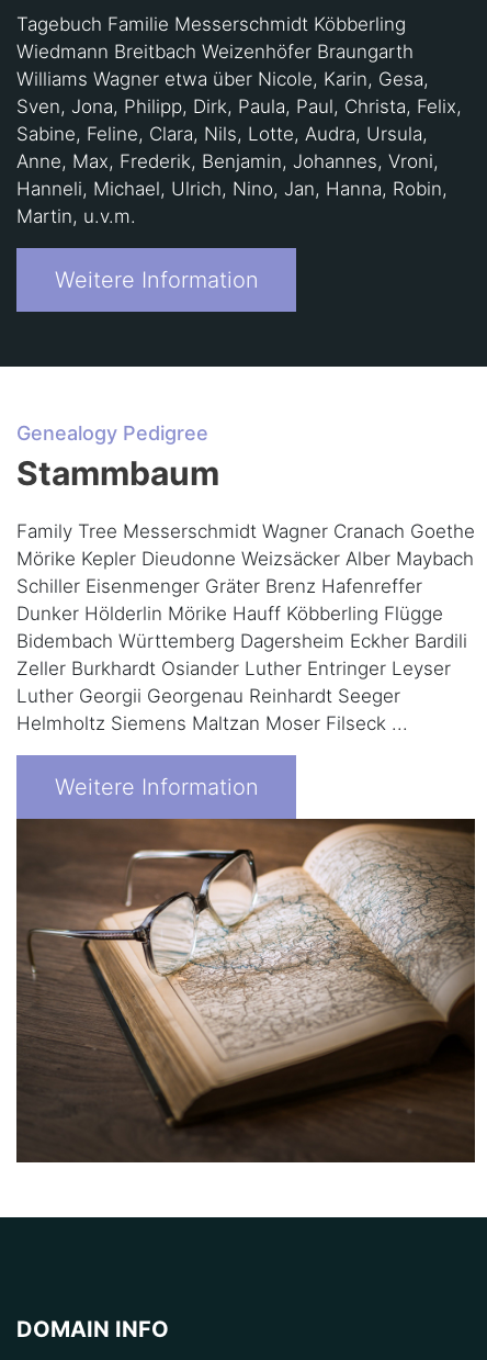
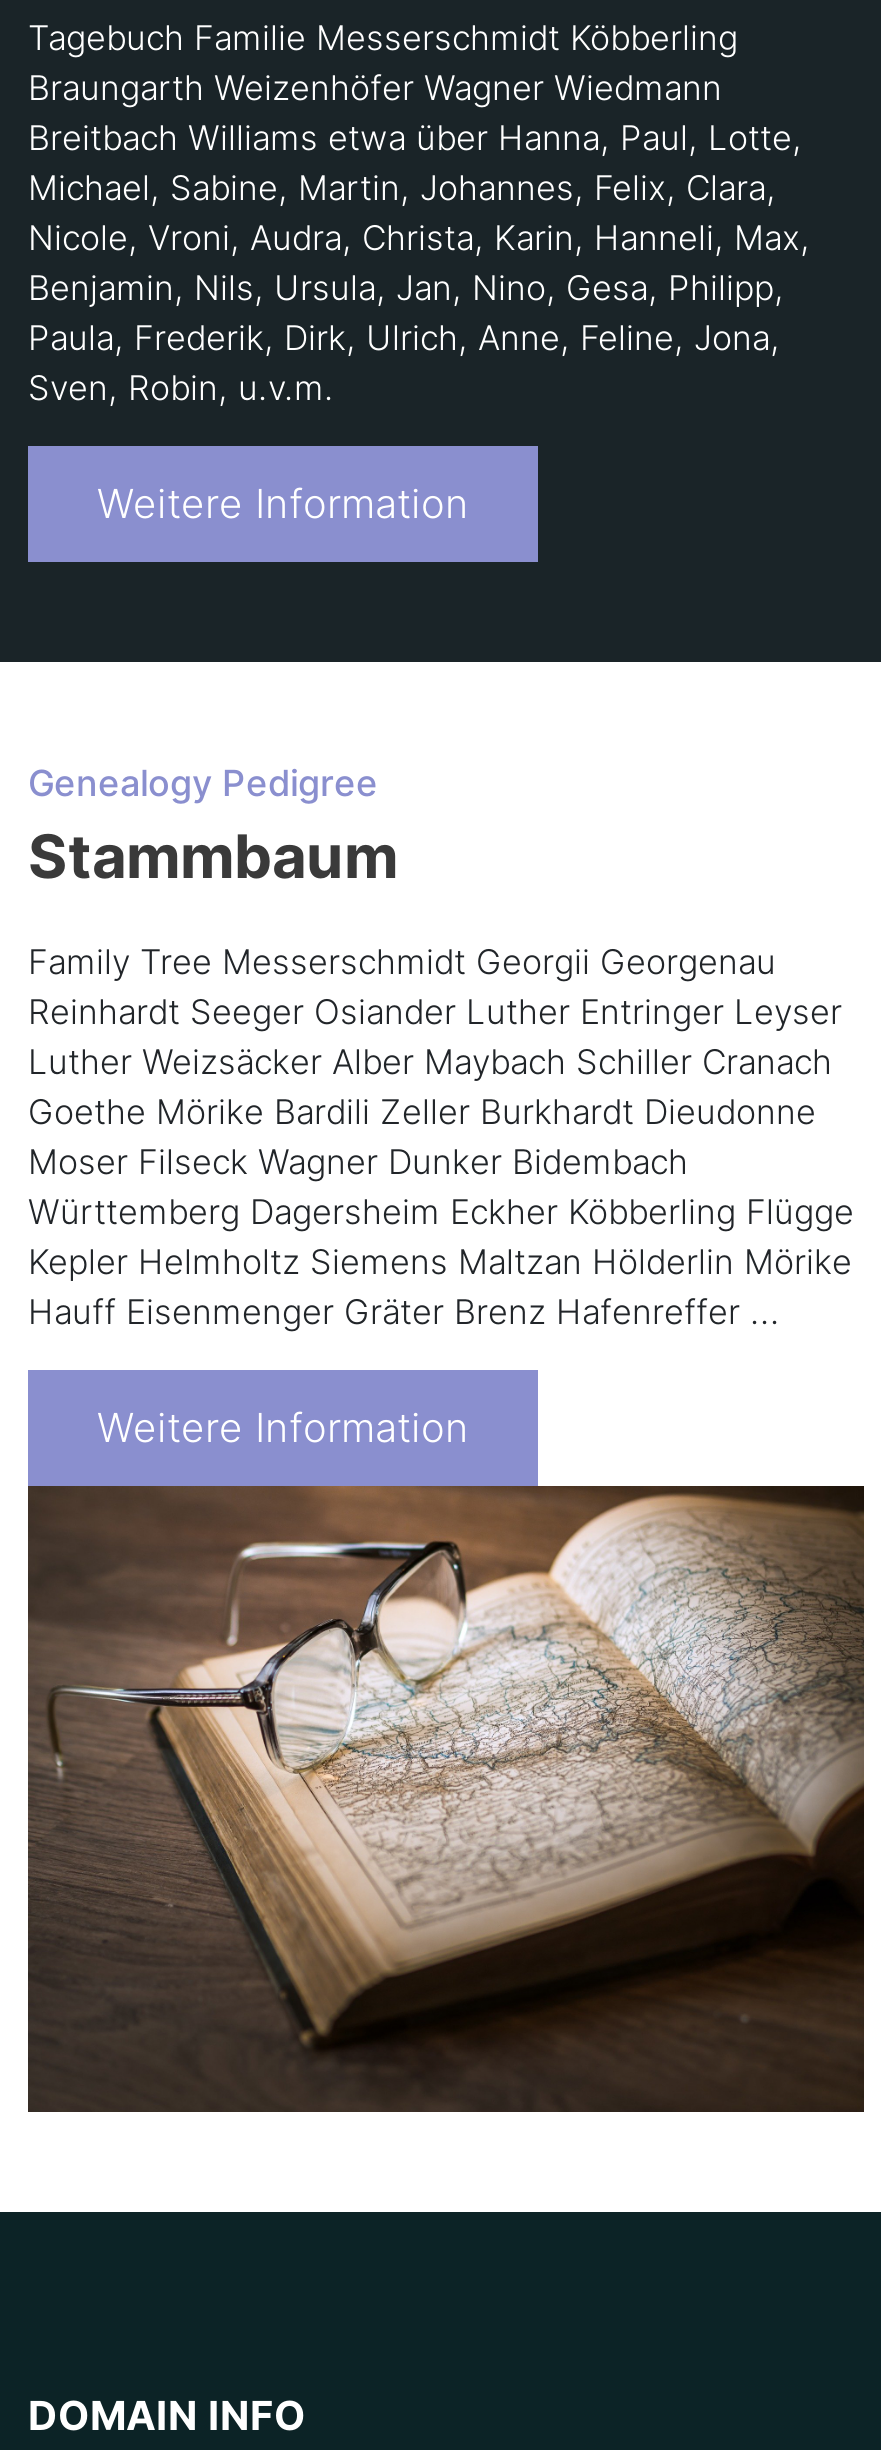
[16,41,462,227] Wiedmann Breitbach Weizenhöfer Braungarth | Williams Wagner etwa über Nicole, Karin, Gesa, | Sven, Jona, Philipp, Dirk, Paula, Paul, Christa, Felix, | Sabine, Feline, Clara, Nils, Lotte, Audra, Ursula, | Anne, Max, Frederik, Benjamin, Johannes, Vroni, | Hanneli, Michael, Ulrich, Nino, Jan, Hanna, Robin, | Martin, u.v.m. -> [28,68,810,408] Braungarth Weizenhöfer Wagner Wiedmann | Breitbach Williams etwa über Hanna, Paul, Lotte, | Michael, Sabine, Martin, Johannes, Felix, Clara, | Nicole, Vroni, Audra, Christa, Karin, Hanneli, Max, | Benjamin, Nils, Ursula, Jan, Nino, Gesa, Philipp, | Paula, Frederik, Dirk, Ulrich, Anne, Feline, Jona, | Sven, Robin, u.v.m.
[16,520,475,734] Family Tree Messerschmidt Wagner Cranach Goethe | Mörike Kepler Dieudonne Weizsäcker Alber Maybach | Schiller Eisenmenger Gräter Brenz Hafenreffer | Dunker Hölderlin Mörike Hauff Köbberling Flügge | Bidembach Württemberg Dagersheim Eckher Bardili | Zeller Burkhardt Osiander Luther Entringer Leyser | Luther Georgii Georgenau Reinhardt Seeger | Helmholtz Siemens Maltzan Moser Filseck ... -> [28,942,854,1332] Family Tree Messerschmidt Georgii Georgenau | Reinhardt Seeger Osiander Luther Entringer Leyser | Luther Weizsäcker Alber Maybach Schiller Cranach | Goethe Mörike Bardili Zeller Burkhardt Dieudonne | Moser Filseck Wagner Dunker Bidembach | Württemberg Dagersheim Eckher Köbberling Flügge | Kepler Helmholtz Siemens Maltzan Hölderlin Mörike | Hauff Eisenmenger Gräter Brenz Hafenreffer ...

